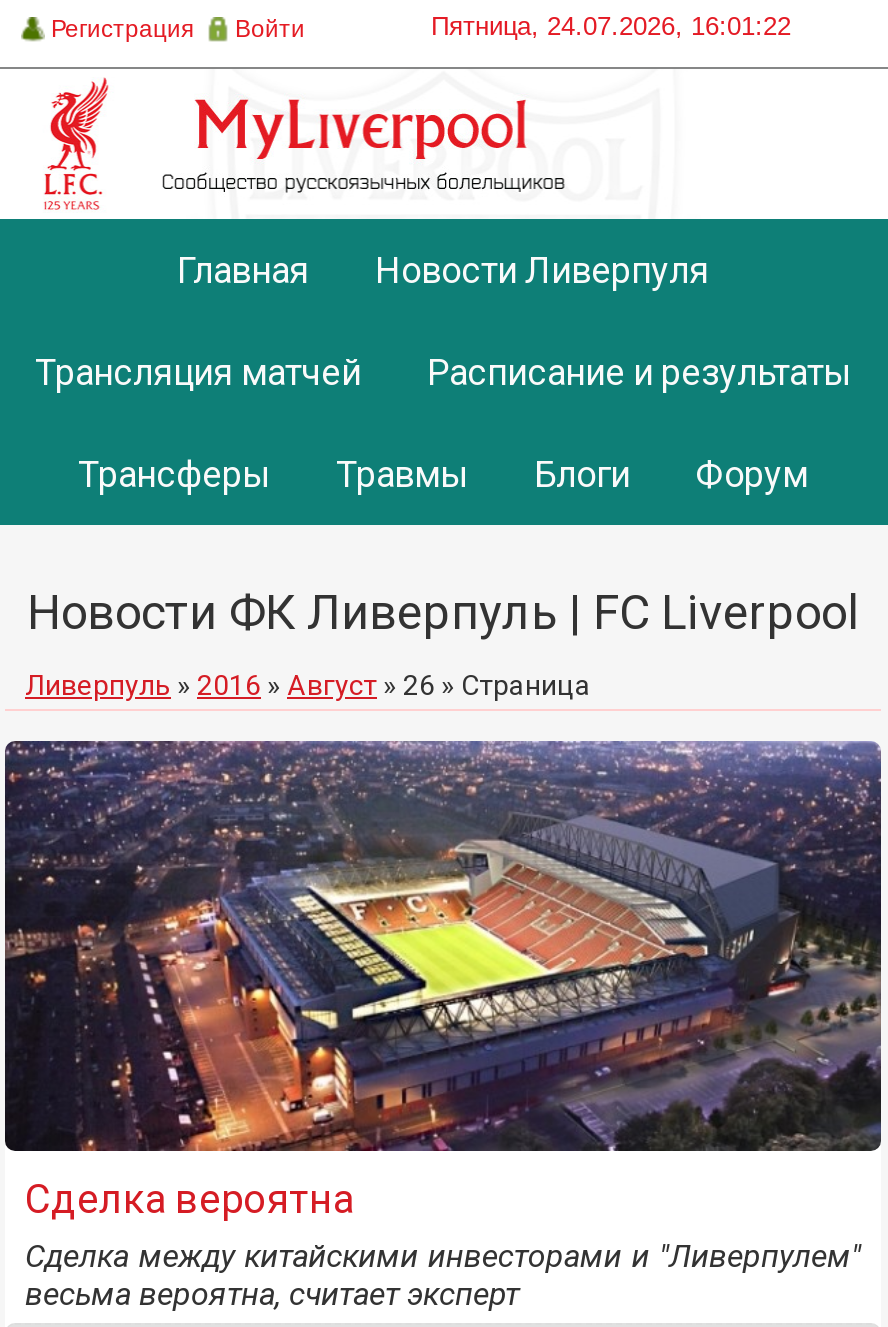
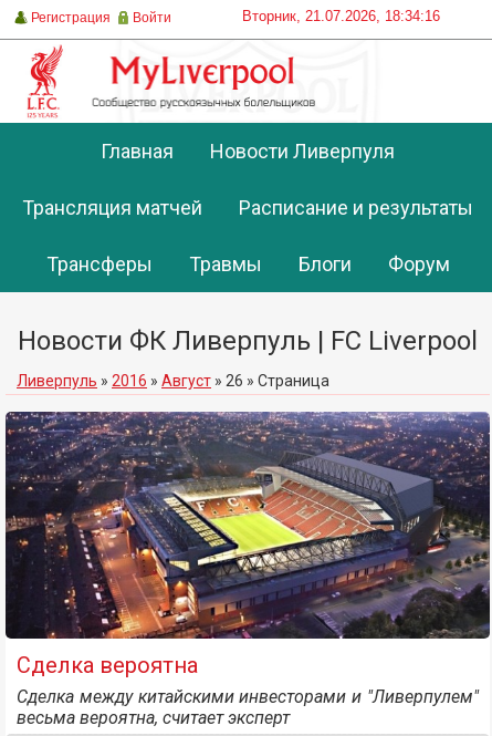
[431,11,791,41] Пятница, 24.07.2026, 16:01:22 -> [242,8,440,24] Вторник, 21.07.2026, 18:34:16

